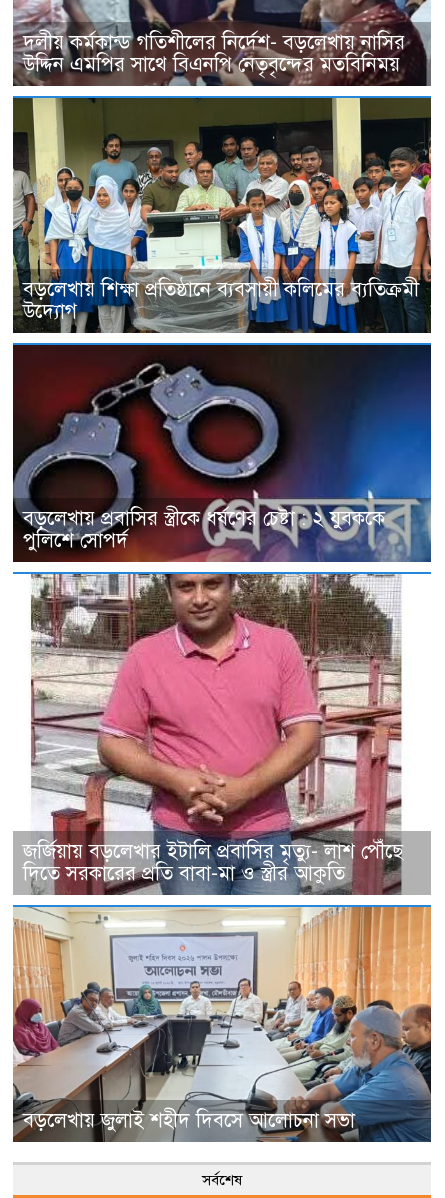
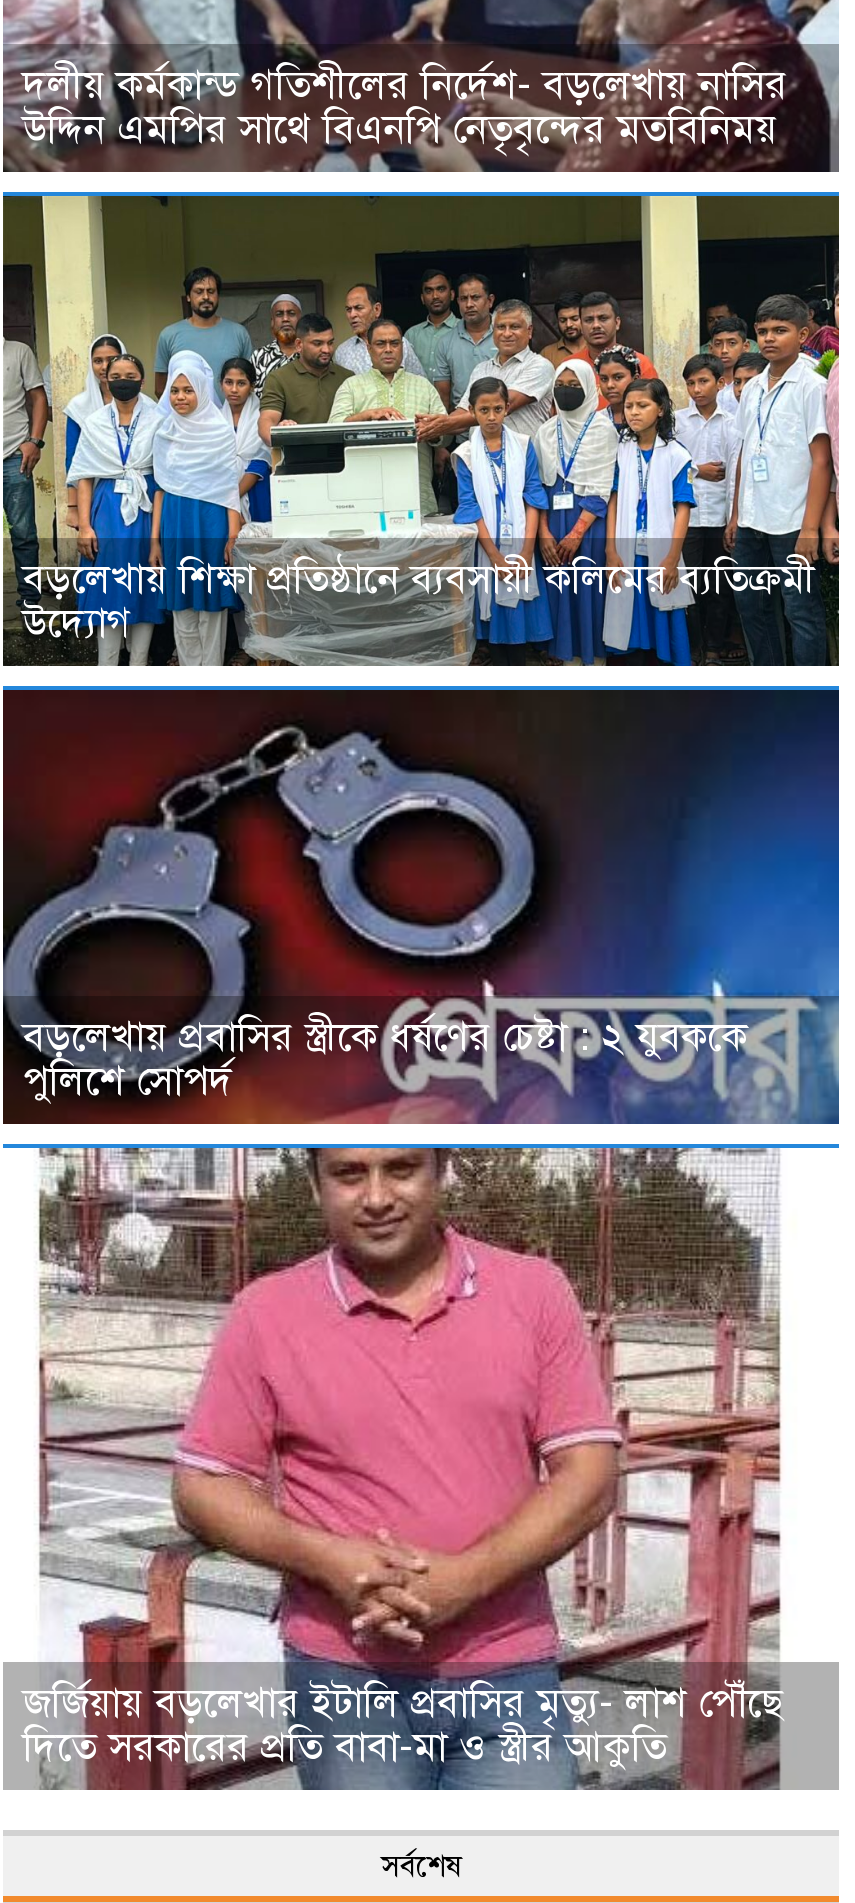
[12,904,432,1143] [image] | বড়লেখায় জুলাই শহীদ দিবসে আলোচনা সভা -> none

